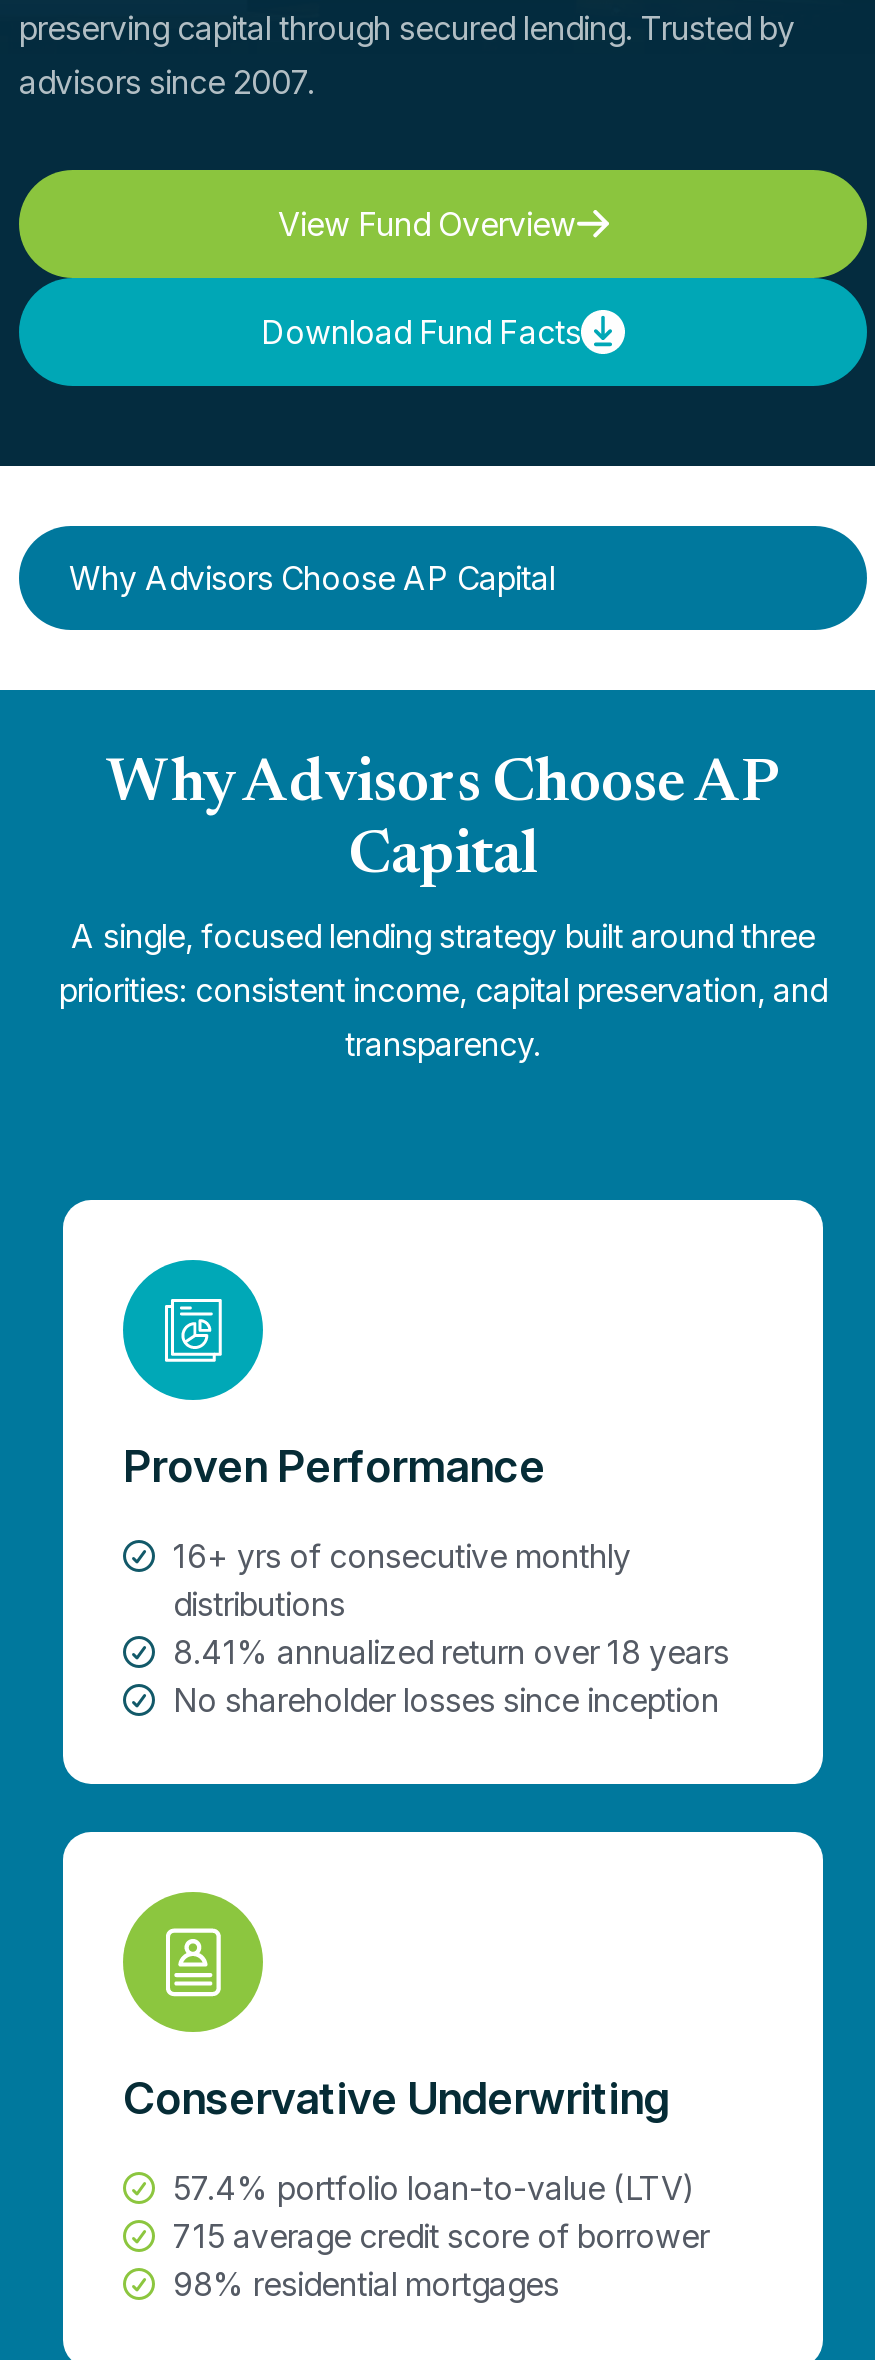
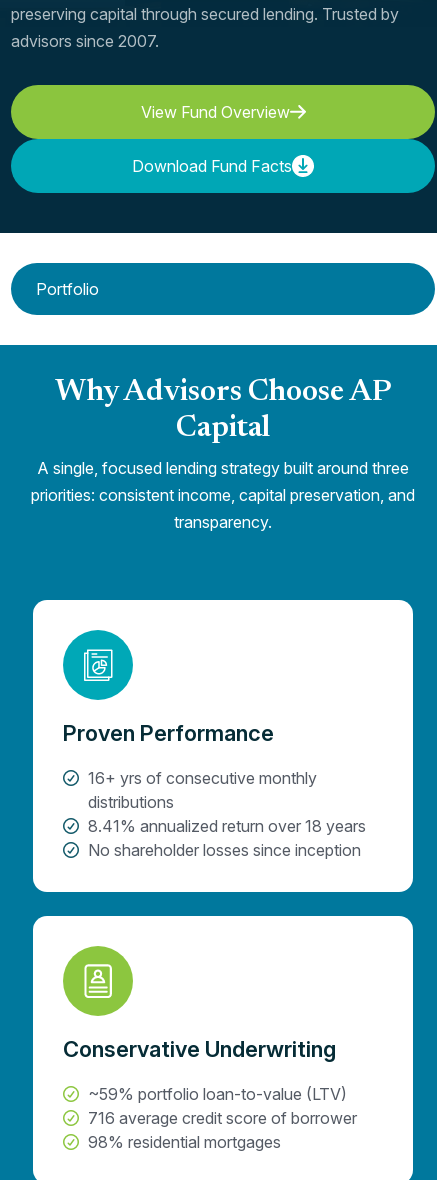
[69,558,555,598] Why Advisors Choose AP Capital -> [36,279,99,299] Portfolio
[173,2168,695,2208] 57.4% portfolio loan-to-value (LTV) -> [88,1084,347,1104] ~59% portfolio loan-to-value (LTV)
[173,2216,709,2256] 715 average credit score of borrower -> [88,1108,357,1128] 716 average credit score of borrower

